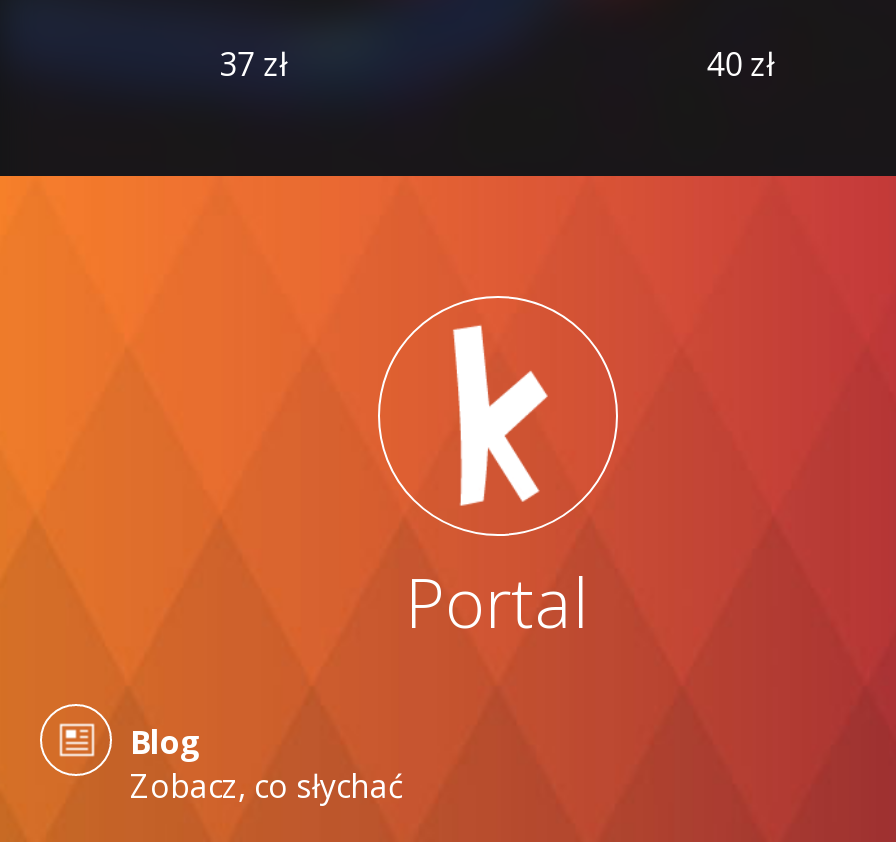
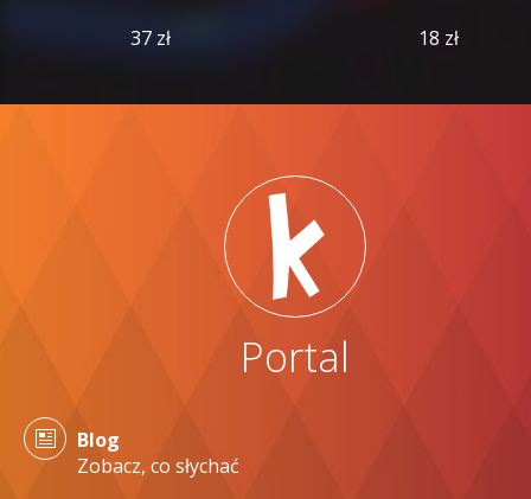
[706,41,774,85] 40 zł -> [419,24,459,50] 18 zł

